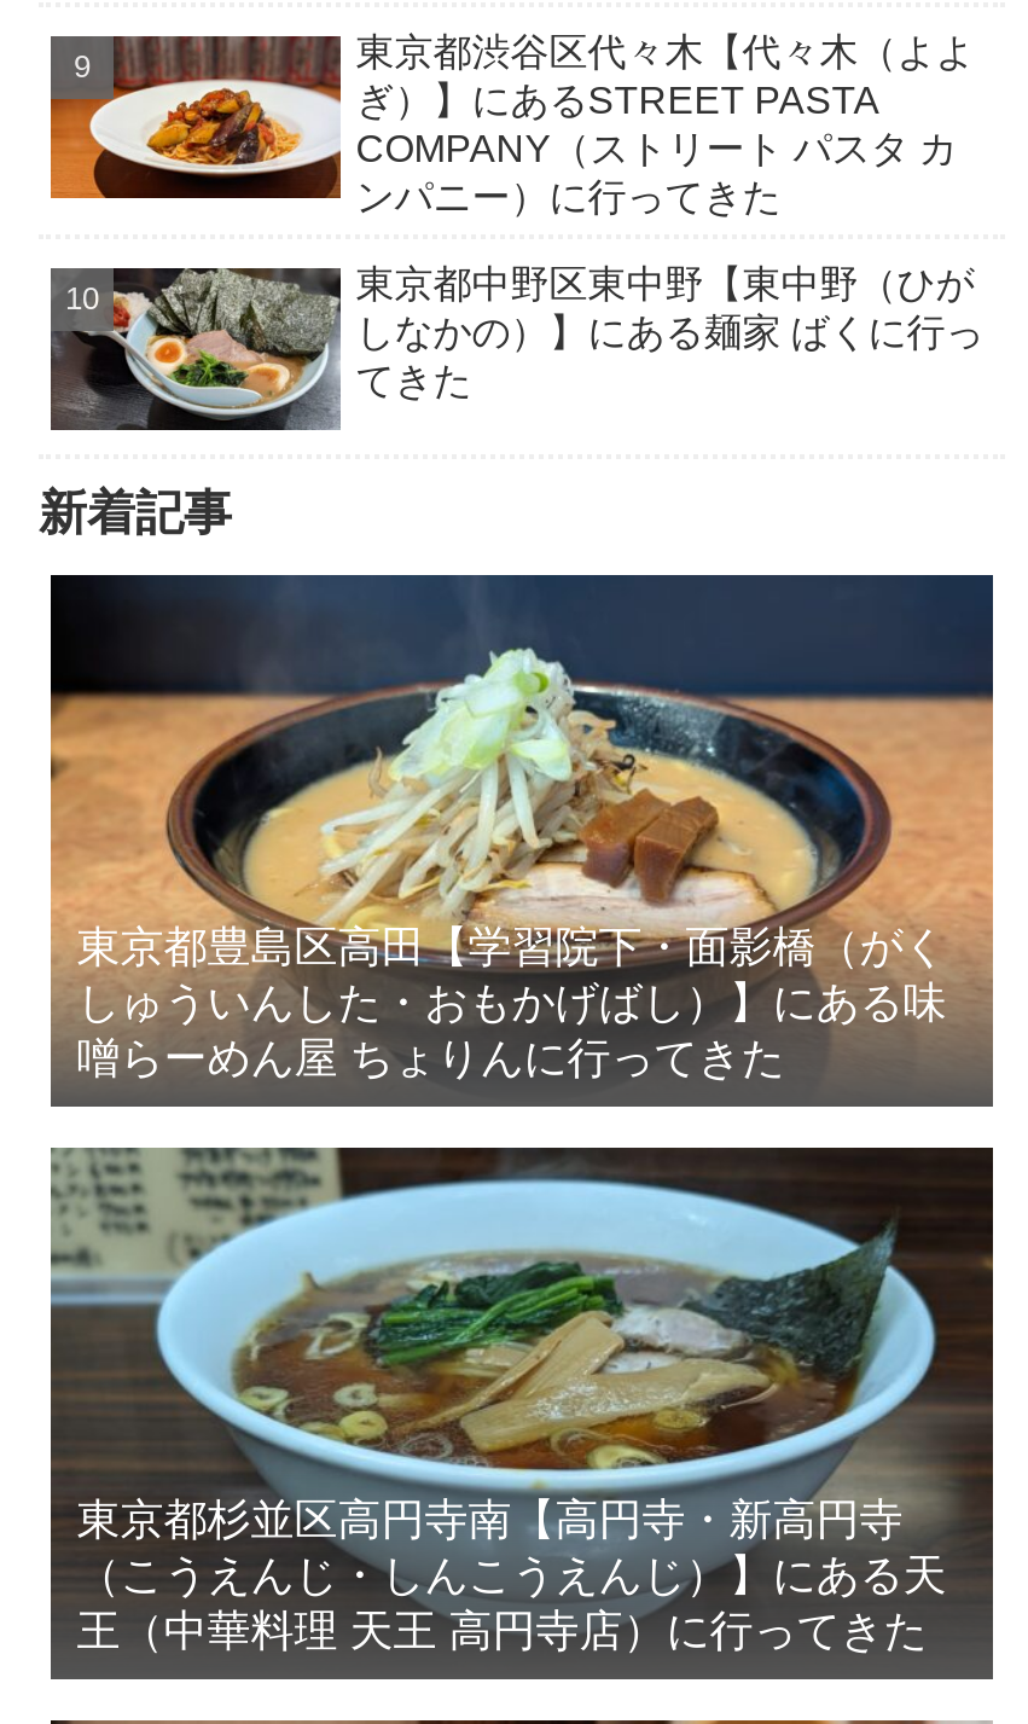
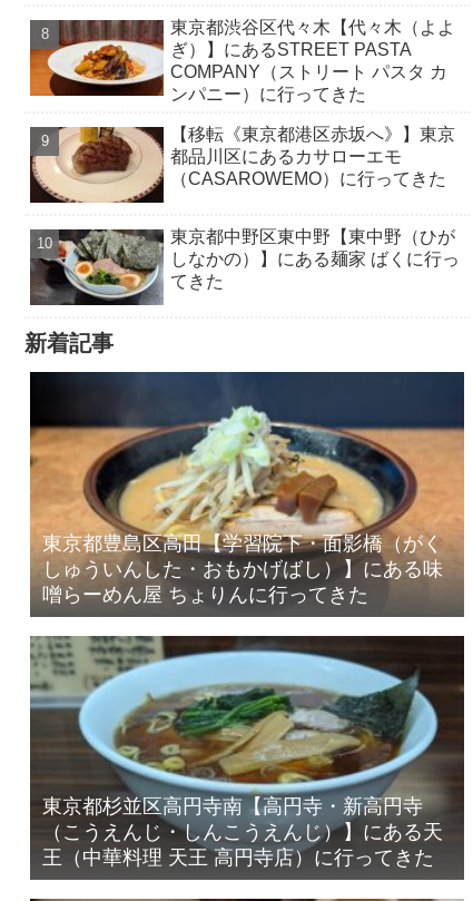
none -> [30,125,455,204] [image] | 【移転《東京都港区赤坂へ》】東京 | 都品川区にあるカサローエモ | （CASAROWEMO）に行ってきた

